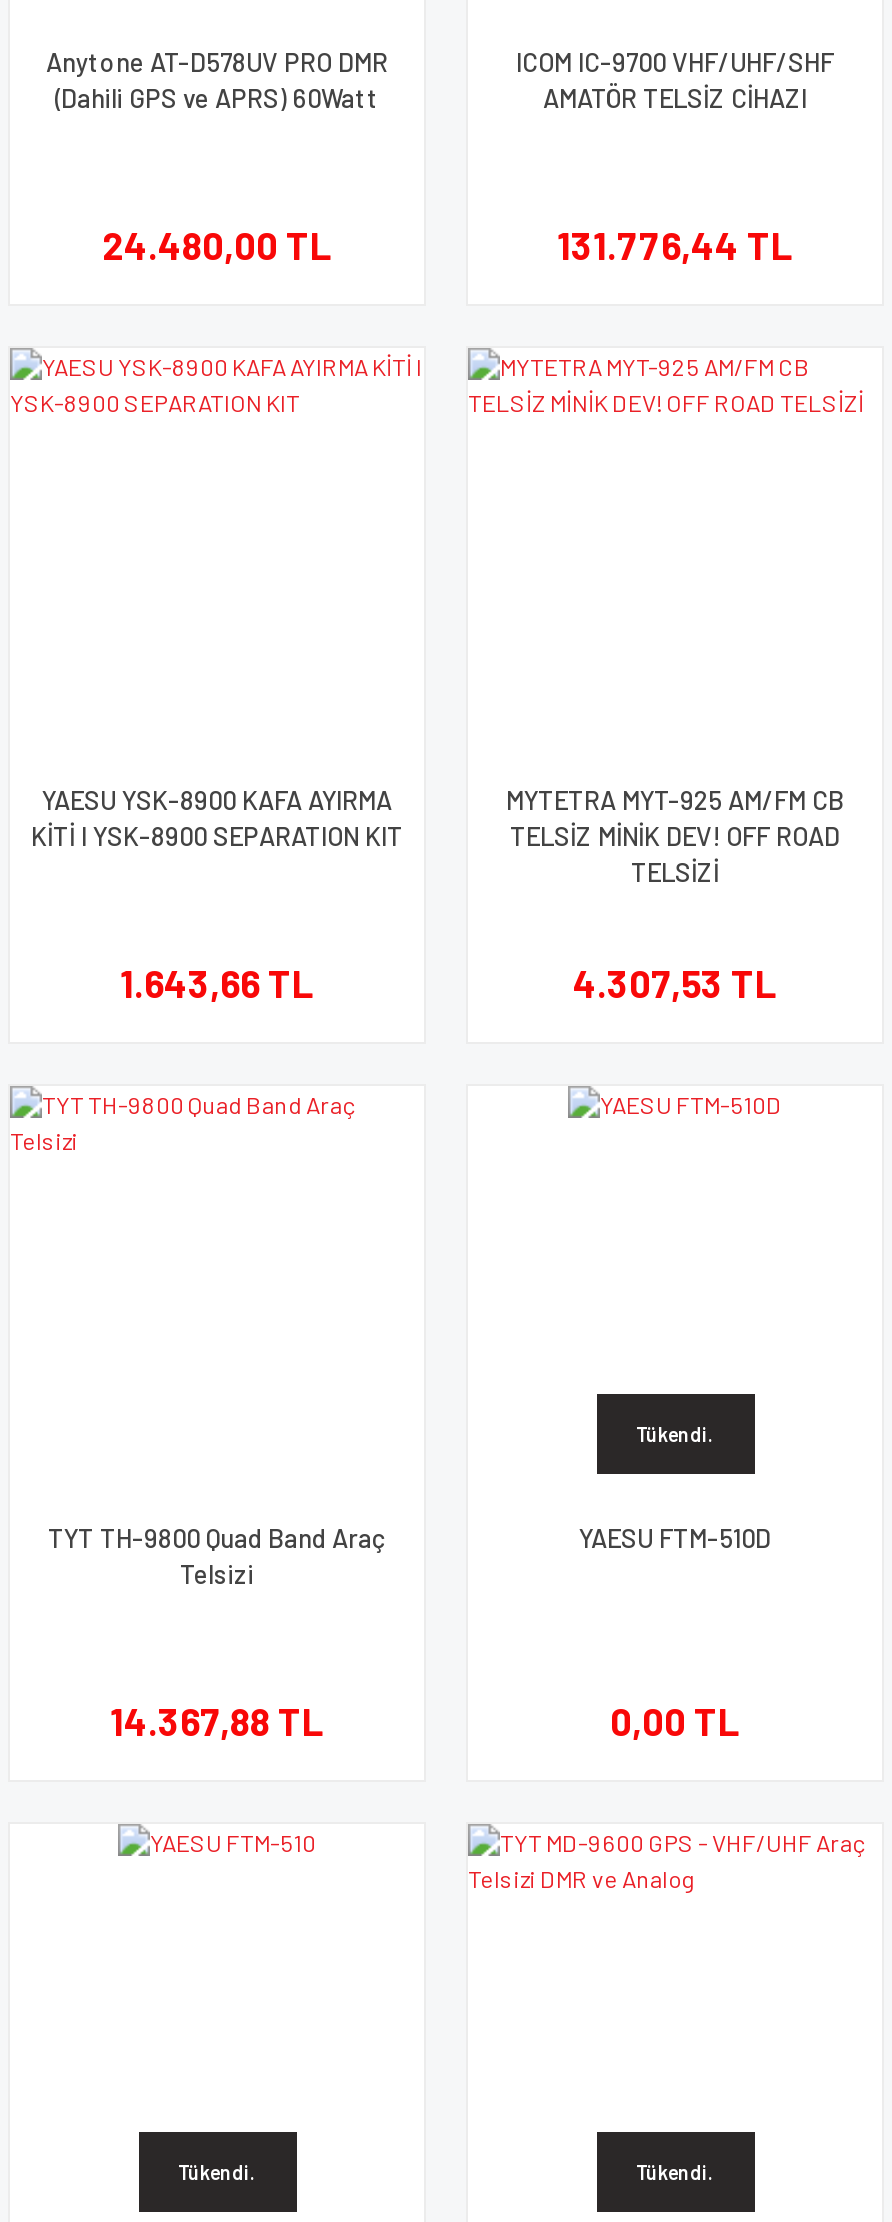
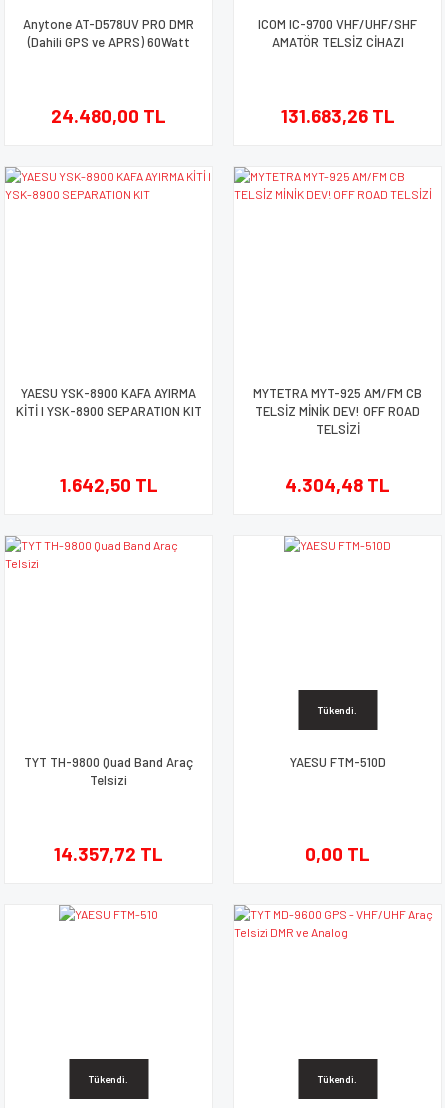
[557,223,793,269] 131.776,44 TL -> [280,104,394,127] 131.683,26 TL
[120,961,314,1007] 1.643,66 TL -> [59,473,157,496] 1.642,50 TL
[573,961,777,1007] 4.307,53 TL -> [285,473,390,496] 4.304,48 TL
[110,1699,324,1745] 14.367,88 TL -> [54,842,163,865] 14.357,72 TL

